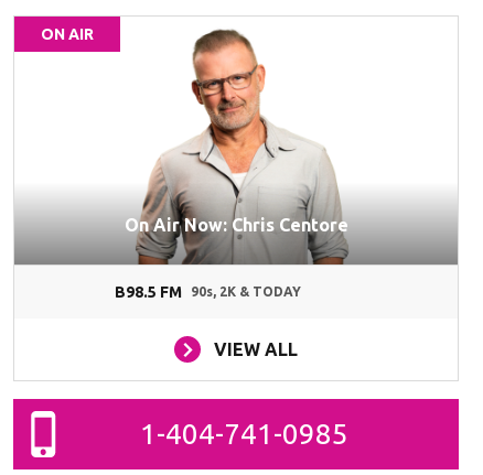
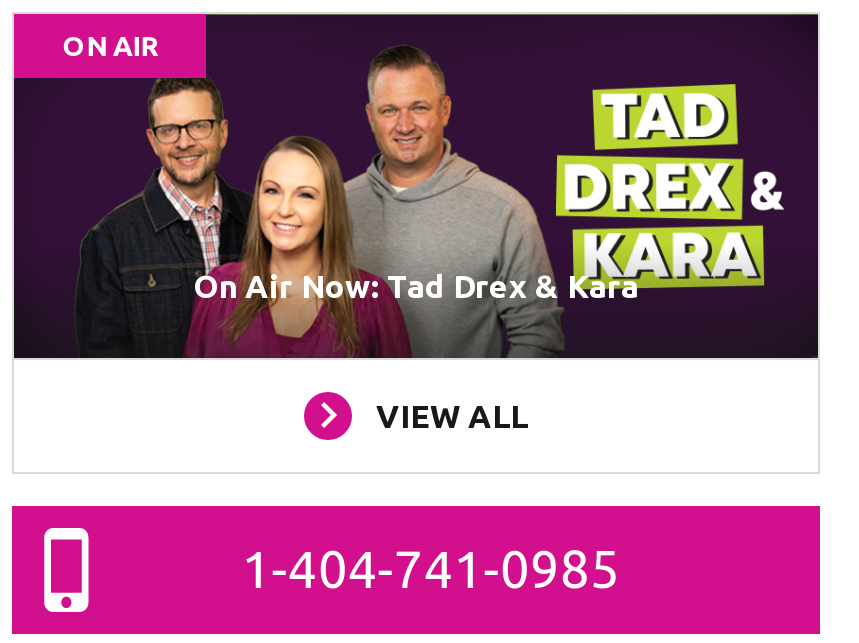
[13,17,459,301] [image] | On Air Now: Chris Centore | B98.5 FM | 90s, 2K & TODAY -> [12,12,820,360] [image] | On Air Now: Tad Drex & Kara

